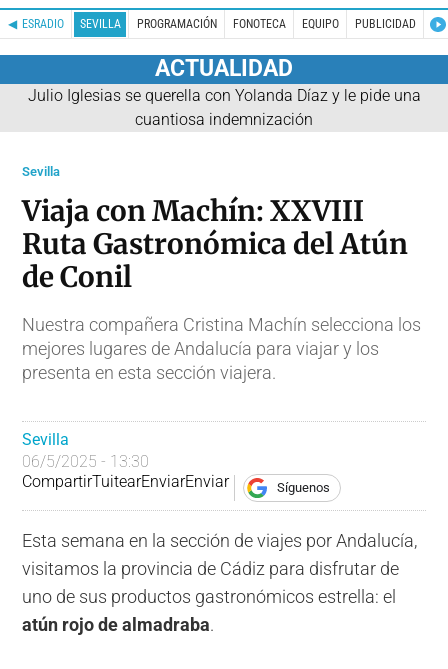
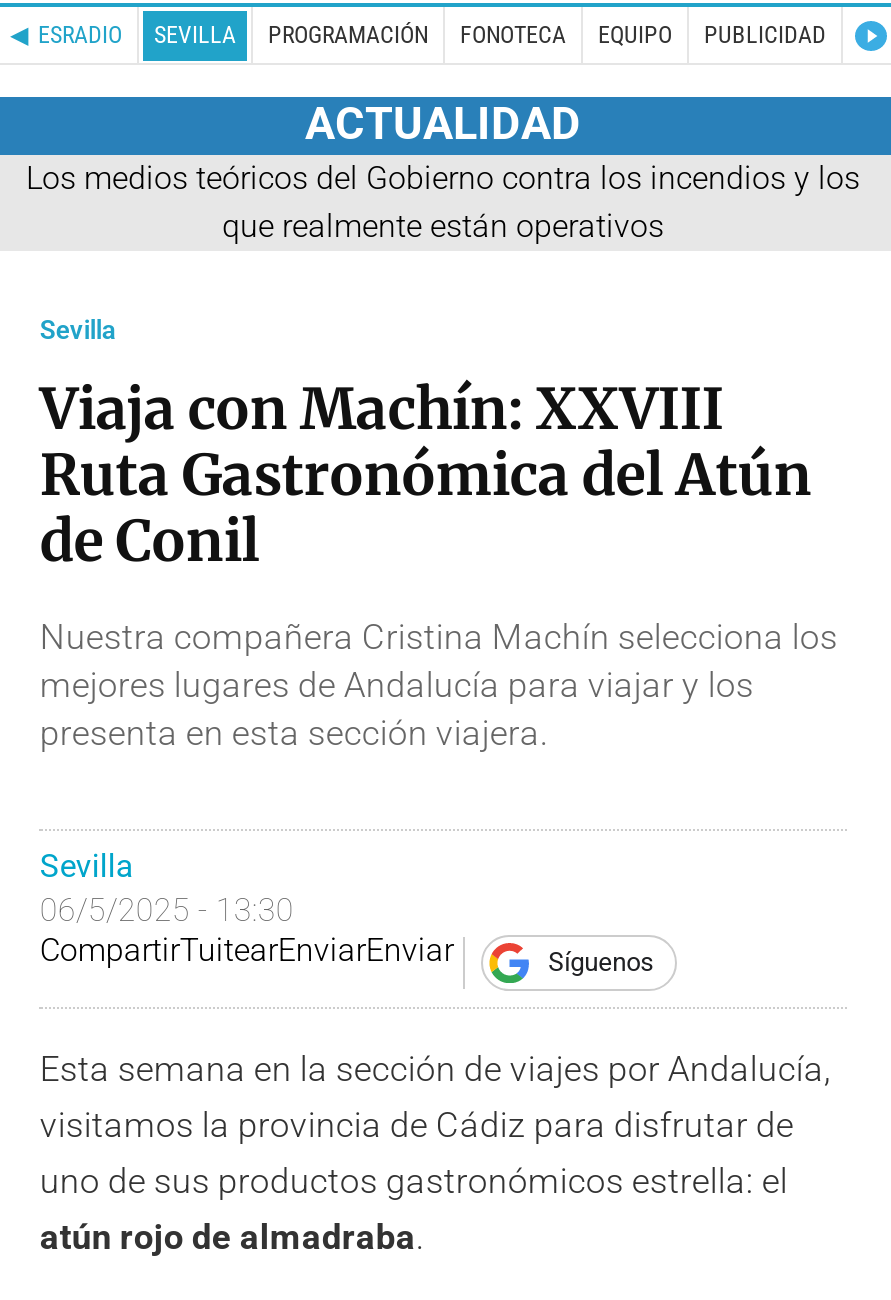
[27,86,420,129] Julio Iglesias se querella con Yolanda Díaz y le pide una | cuantiosa indemnización -> [26,158,860,244] Los medios teóricos del Gobierno contra los incendios y los | que realmente están operativos

